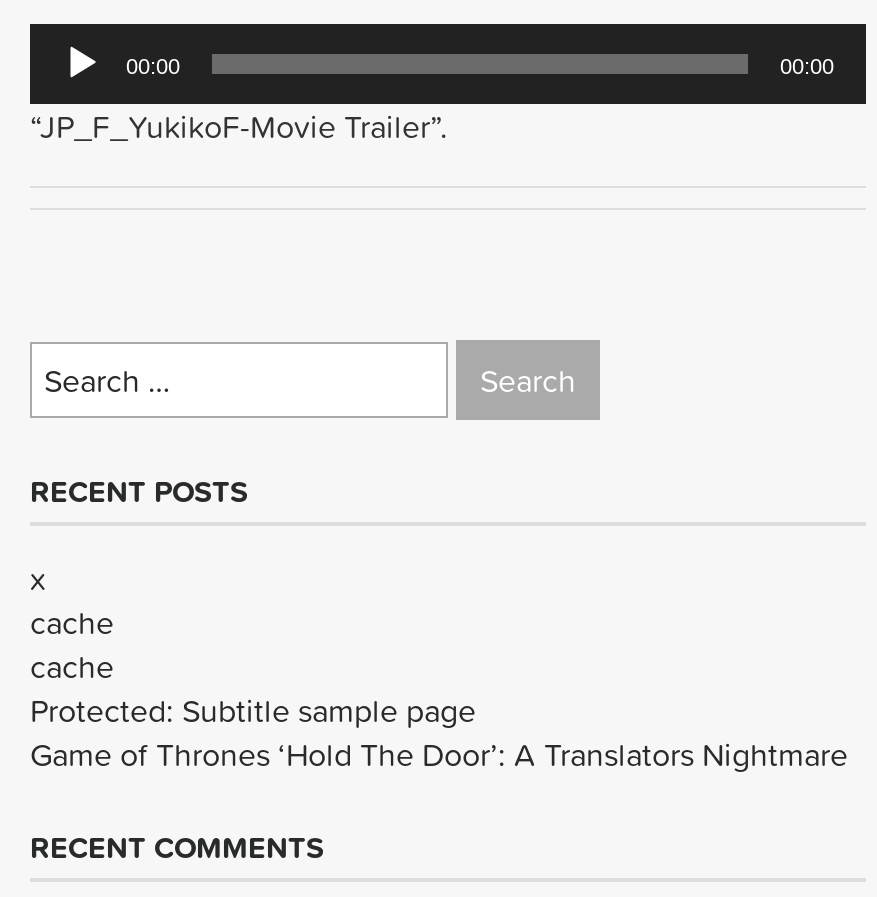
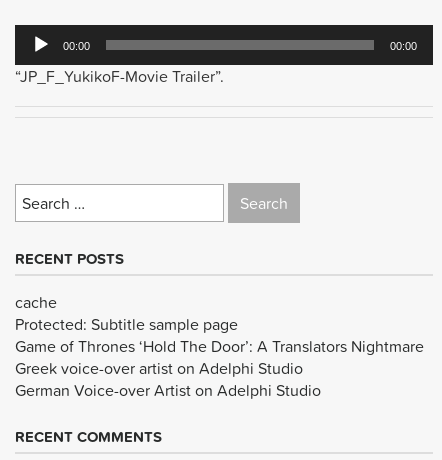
[30,554,114,646] x | cache -> none
moved [30,642,848,778] -> [15,290,424,358]: cache | Protected: Subtitle sample page | Game of Thrones ‘Hold The Door’: A Translators Nightmare
none -> [15,356,321,402] Greek voice-over artist on Adelphi Studio | German Voice-over Artist on Adelphi Studio

